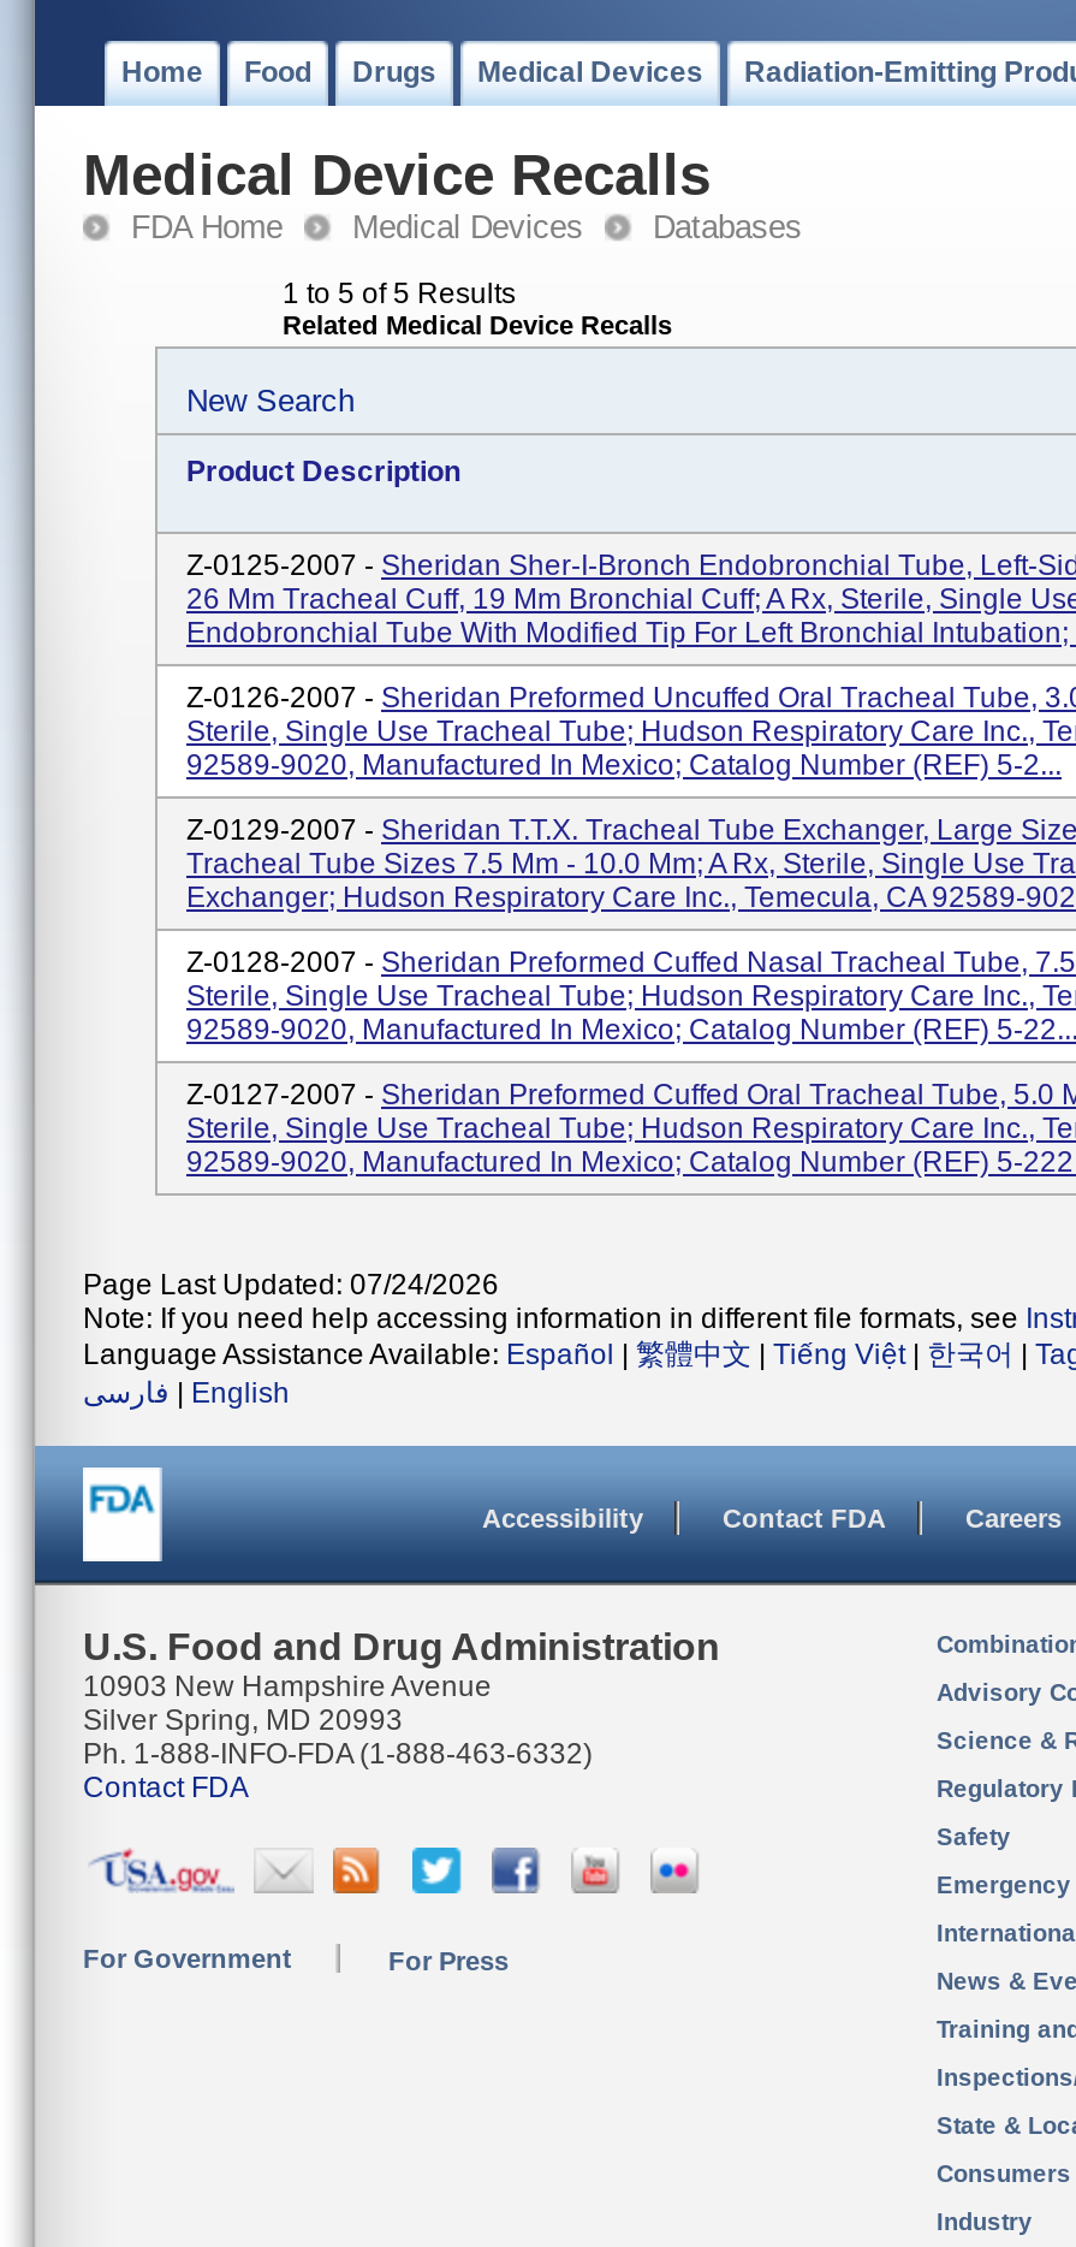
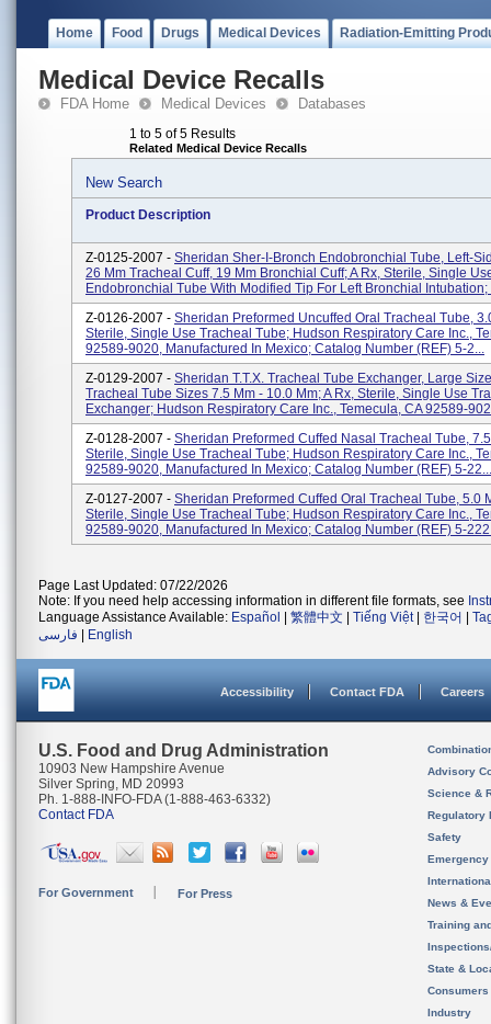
[83,1268,499,1302] Page Last Updated: 07/24/2026 -> [38,578,228,593] Page Last Updated: 07/22/2026

